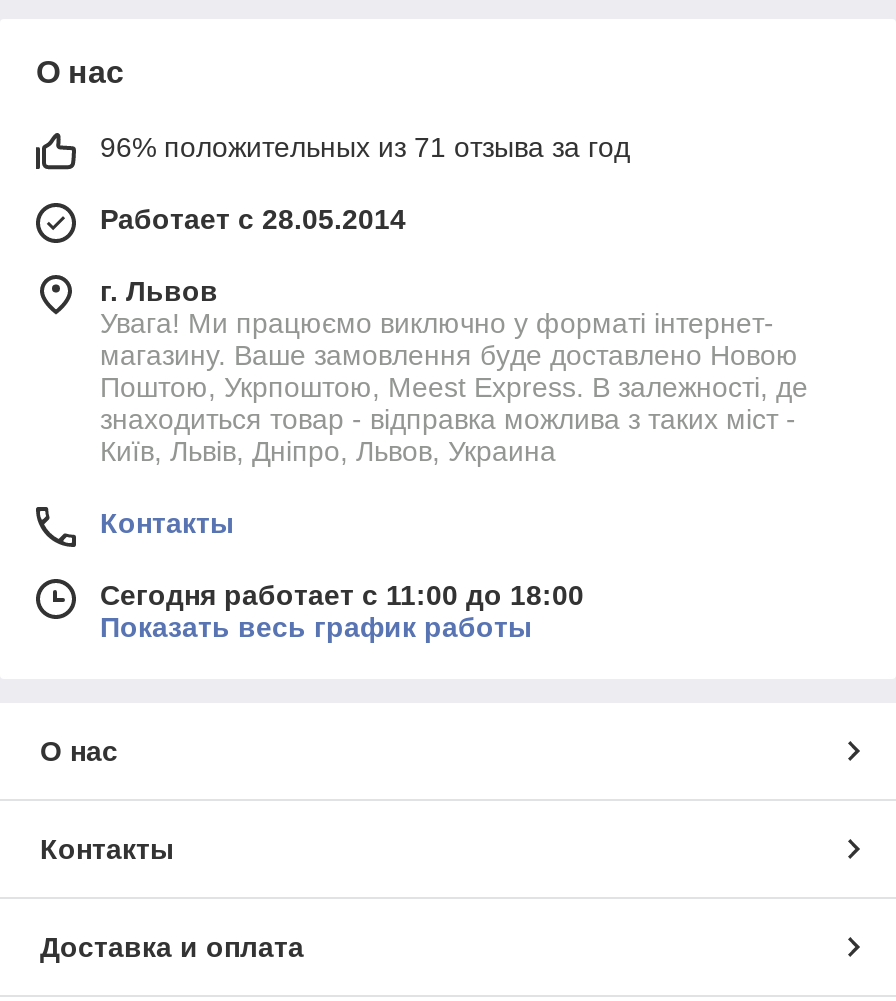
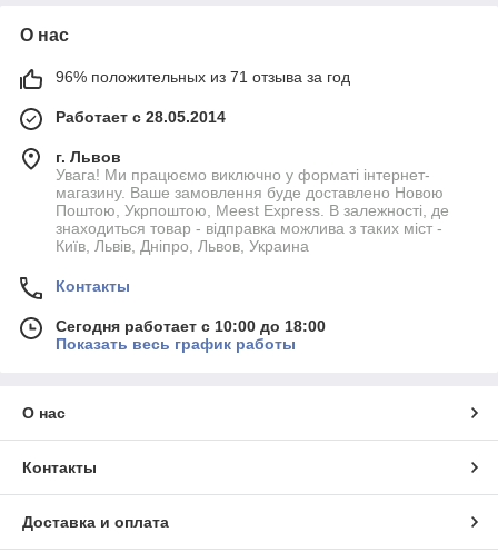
[100,579,584,611] Сегодня работает с 11:00 до 18:00 -> [56,317,326,335] Сегодня работает с 10:00 до 18:00

